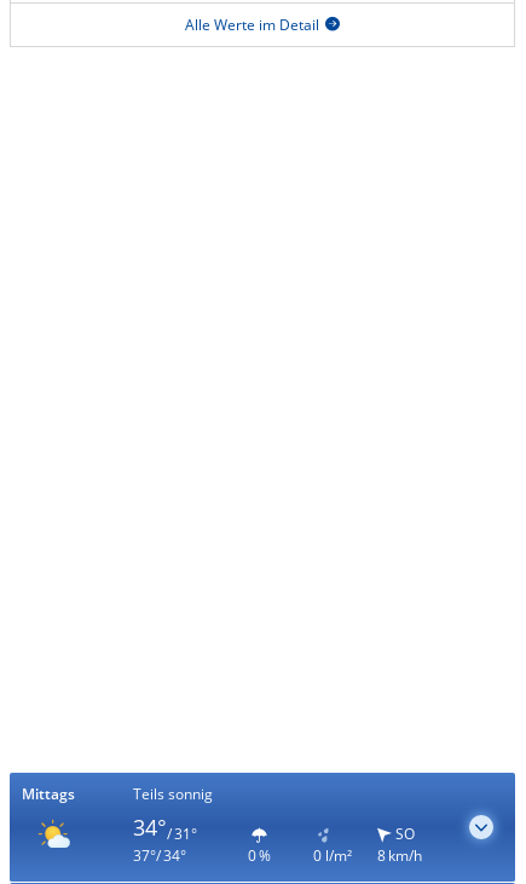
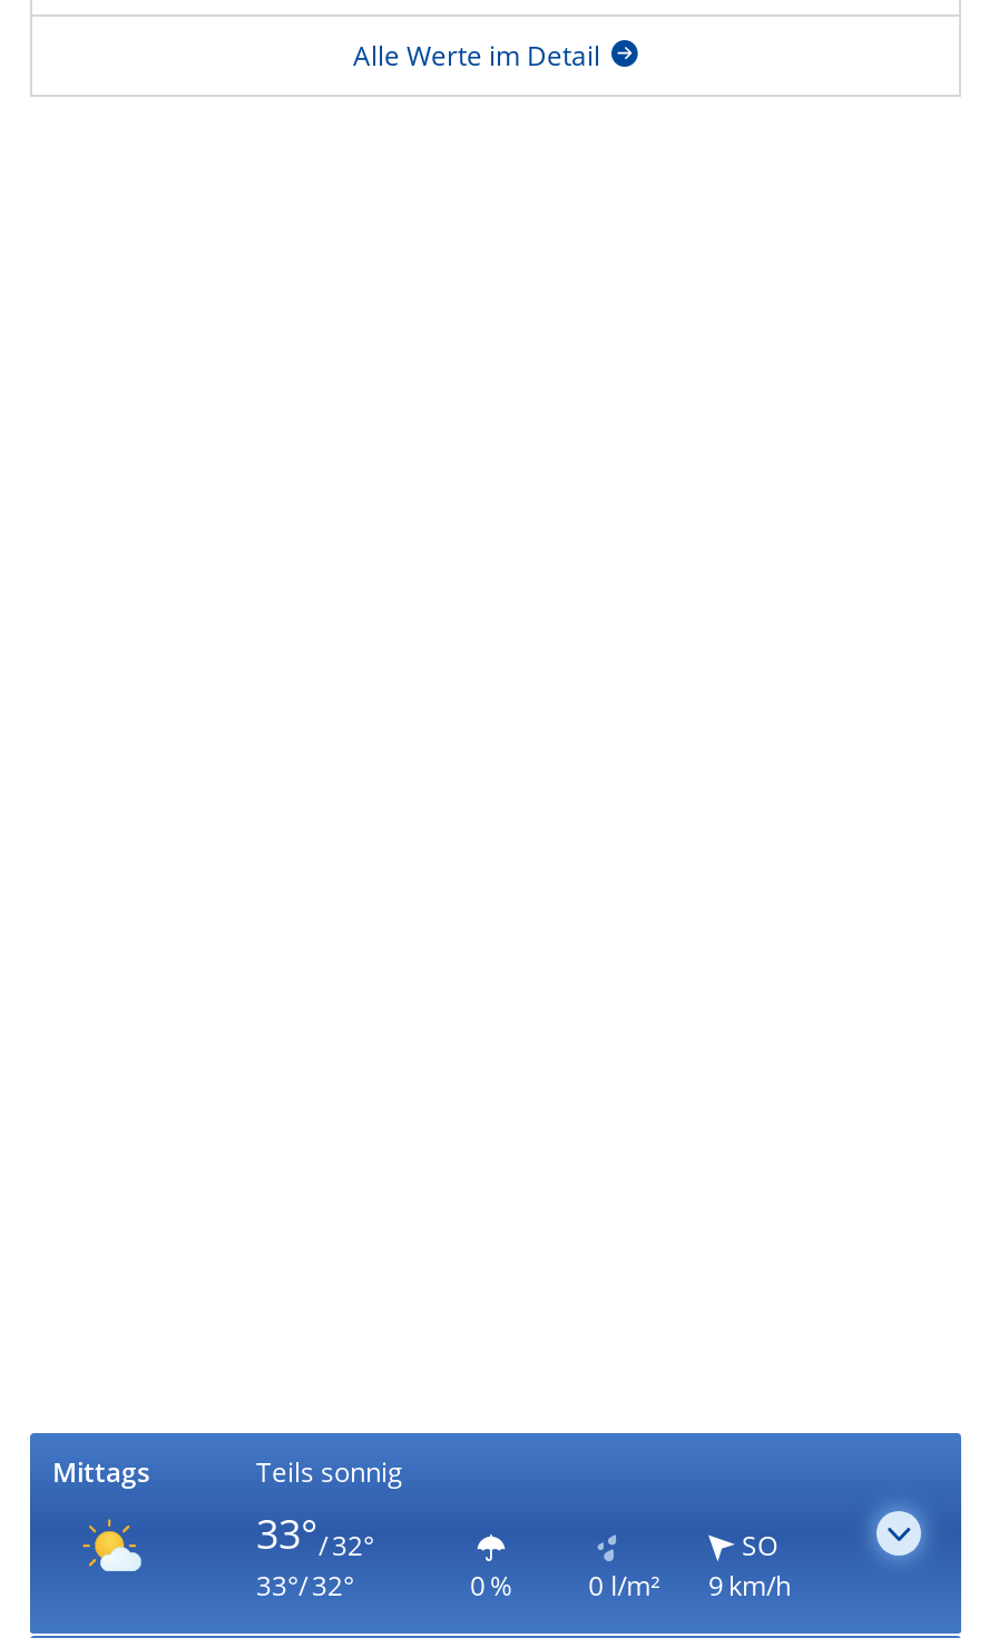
[132,813,196,844] 34°/ 31° -> [256,1507,374,1565] 33°/ 32°
[132,845,186,866] 37°/ 34° -> [256,1567,354,1605] 33°/ 32°
[313,845,423,866] 0 l/m² 8 km/h -> [588,1567,791,1605] 0 l/m² 9 km/h

